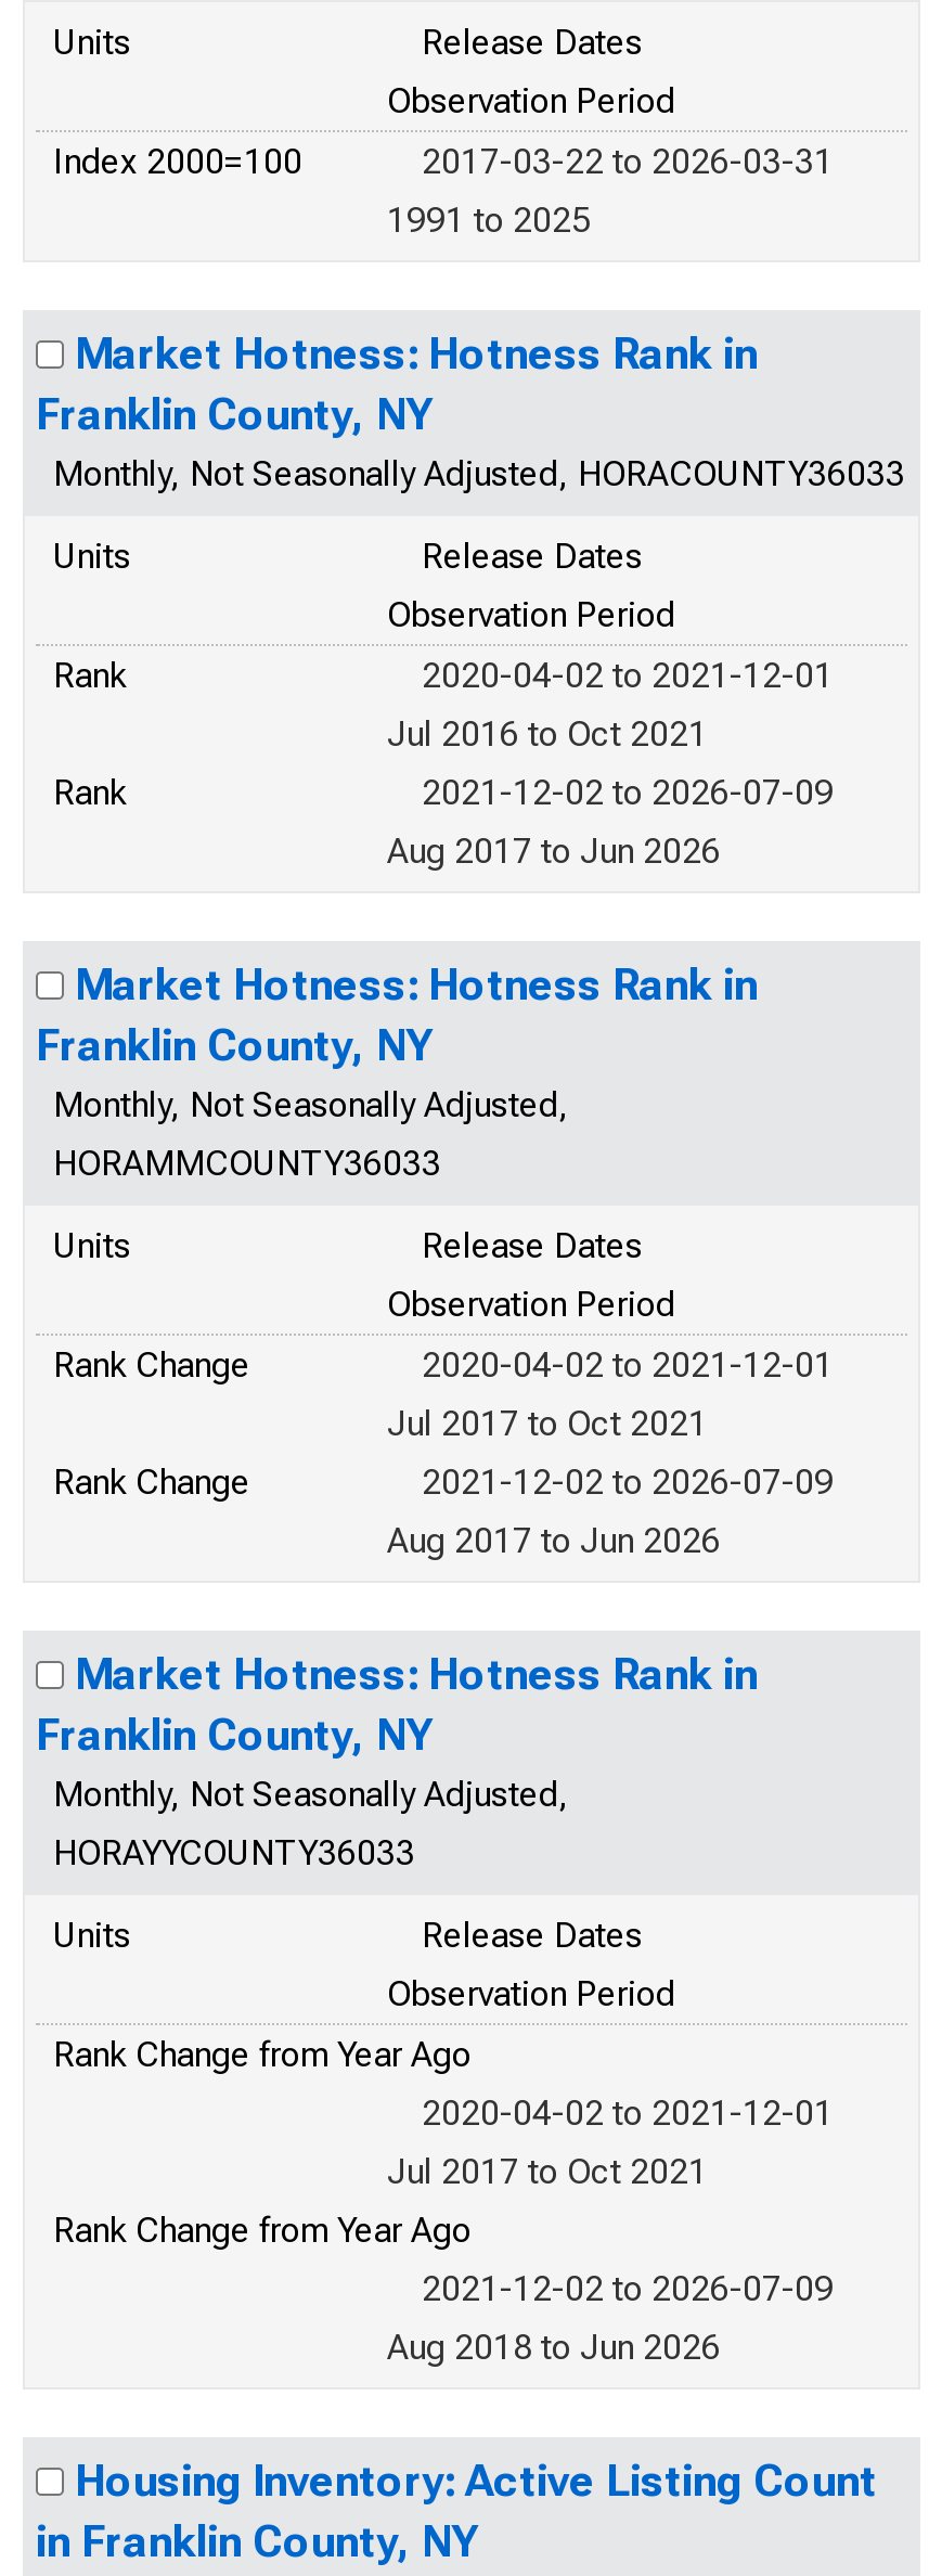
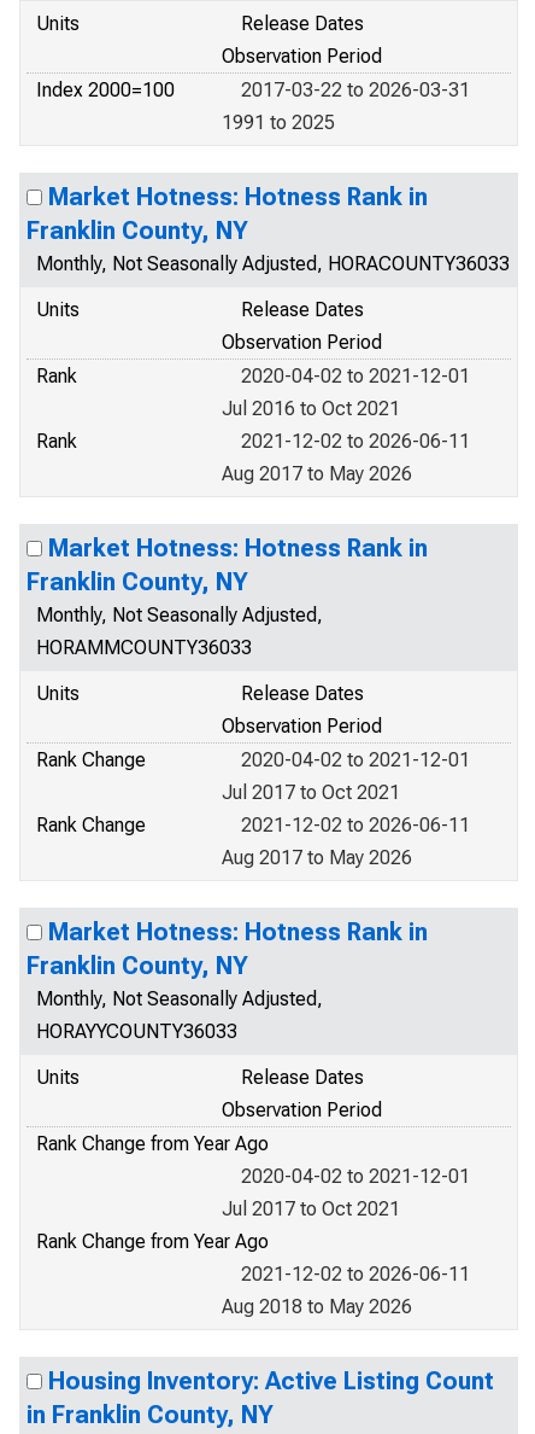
[422,772,834,813] 2021-12-02 to 2026-07-09 -> [241,430,470,453] 2021-12-02 to 2026-06-11
[387,830,721,872] Aug 2017 to Jun 2026 -> [222,462,412,485] Aug 2017 to May 2026
[422,1461,834,1503] 2021-12-02 to 2026-07-09 -> [241,814,470,836] 2021-12-02 to 2026-06-11
[387,1520,721,1561] Aug 2017 to Jun 2026 -> [222,846,412,869] Aug 2017 to May 2026
[422,2268,834,2309] 2021-12-02 to 2026-07-09 -> [241,1263,470,1286] 2021-12-02 to 2026-06-11
[387,2327,721,2368] Aug 2018 to Jun 2026 -> [222,1295,412,1318] Aug 2018 to May 2026

